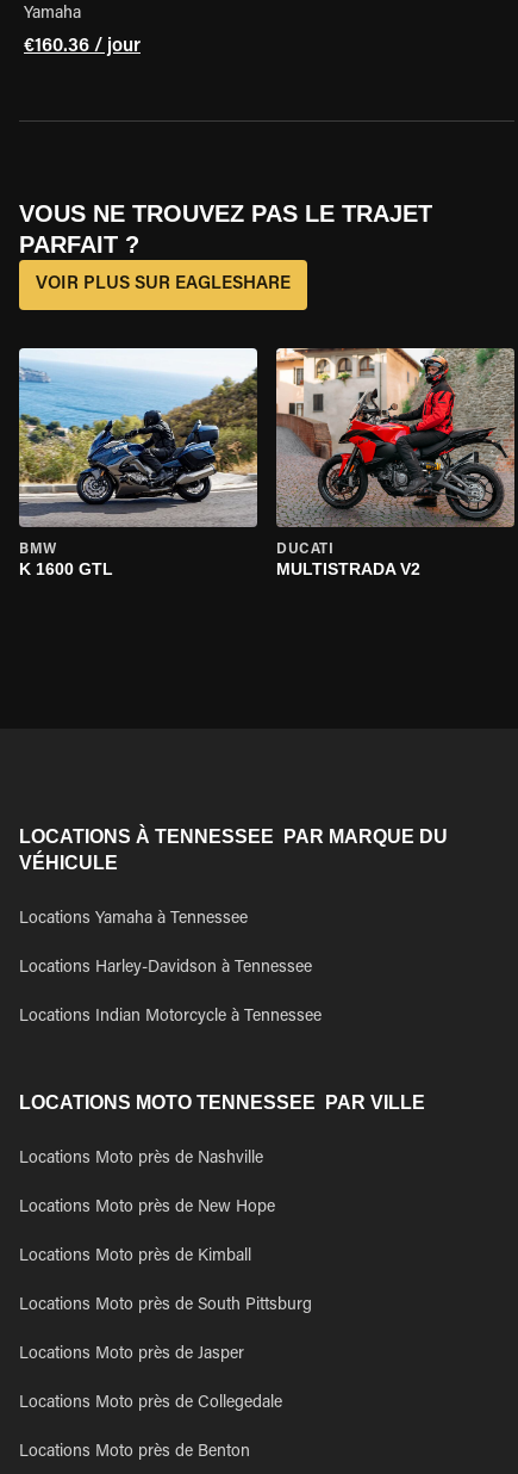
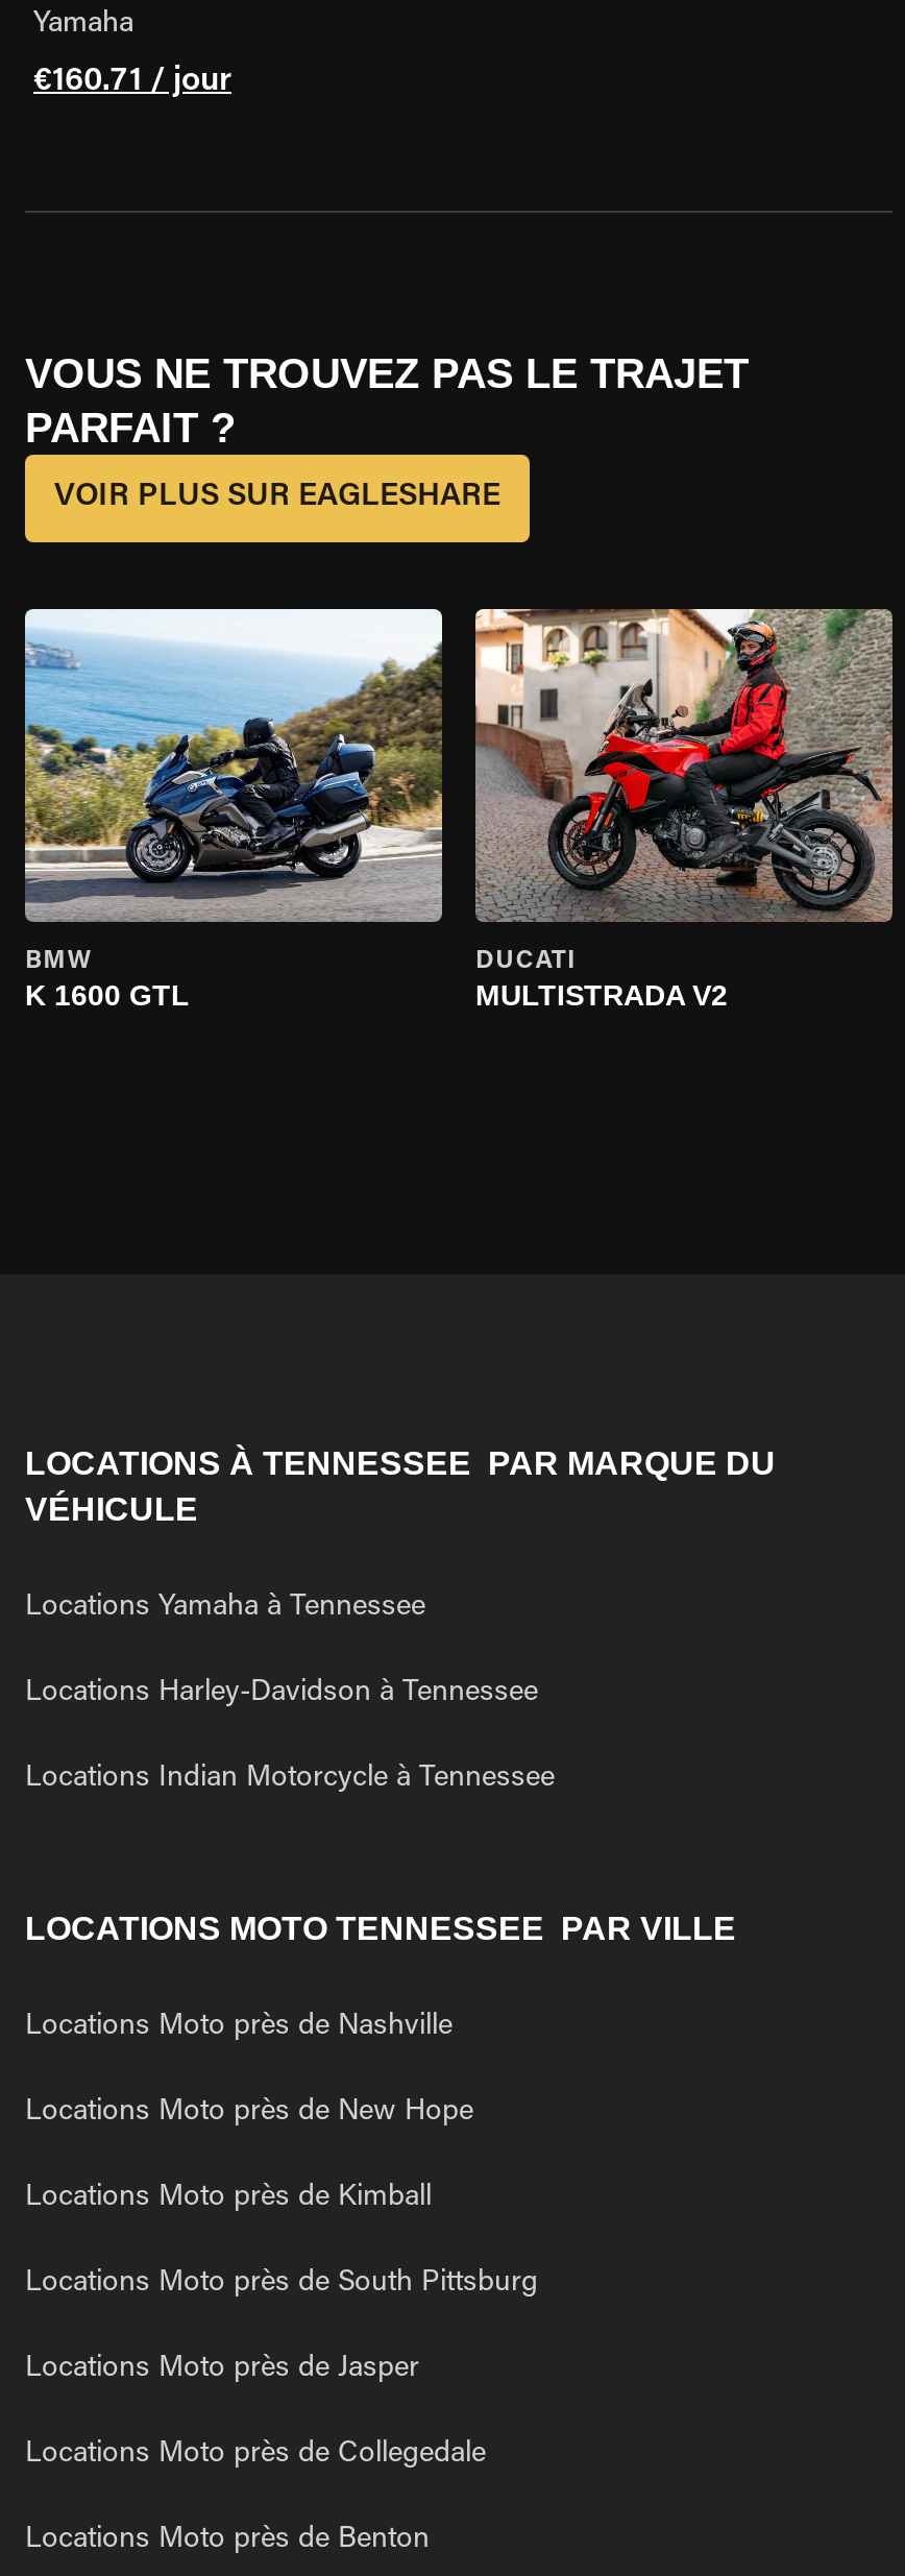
[24,37,141,56] €160.36 / jour -> [33,65,231,98] €160.71 / jour

